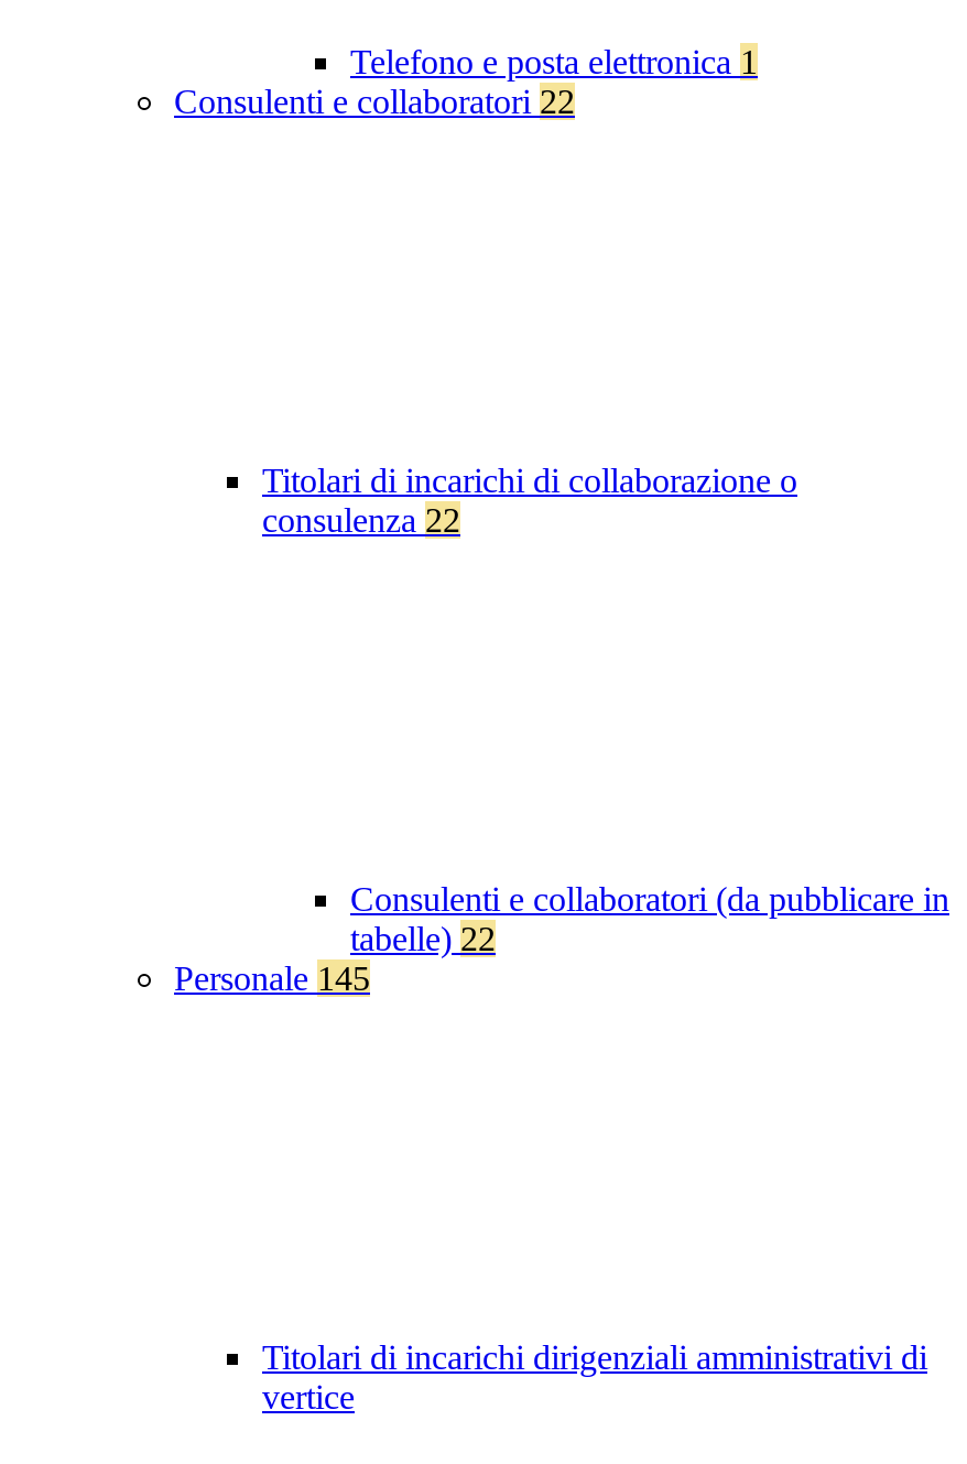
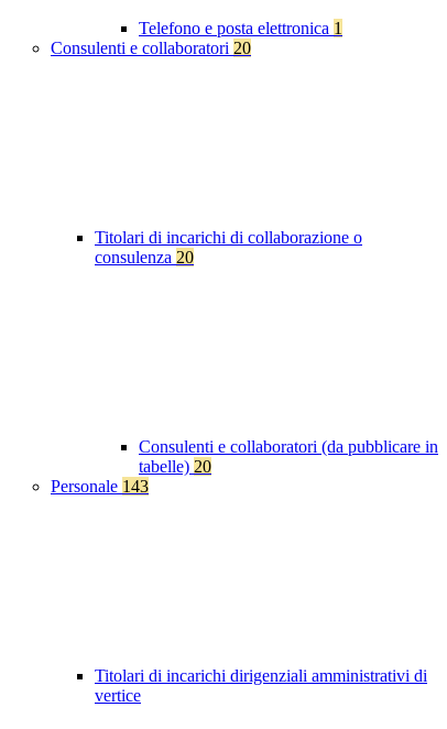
[174,83,575,121] Consulenti e collaboratori 22 -> [51,39,251,57] Consulenti e collaboratori 20
[262,502,460,539] consulenza 22 -> [95,248,194,267] consulenza 20
[350,920,496,958] tabelle) 22 -> [139,457,211,476] tabelle) 20
[174,960,370,997] Personale 145 -> [51,477,149,496] Personale 143

